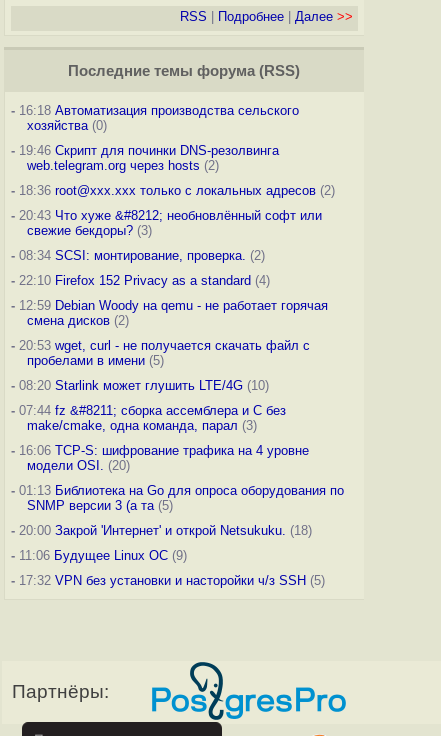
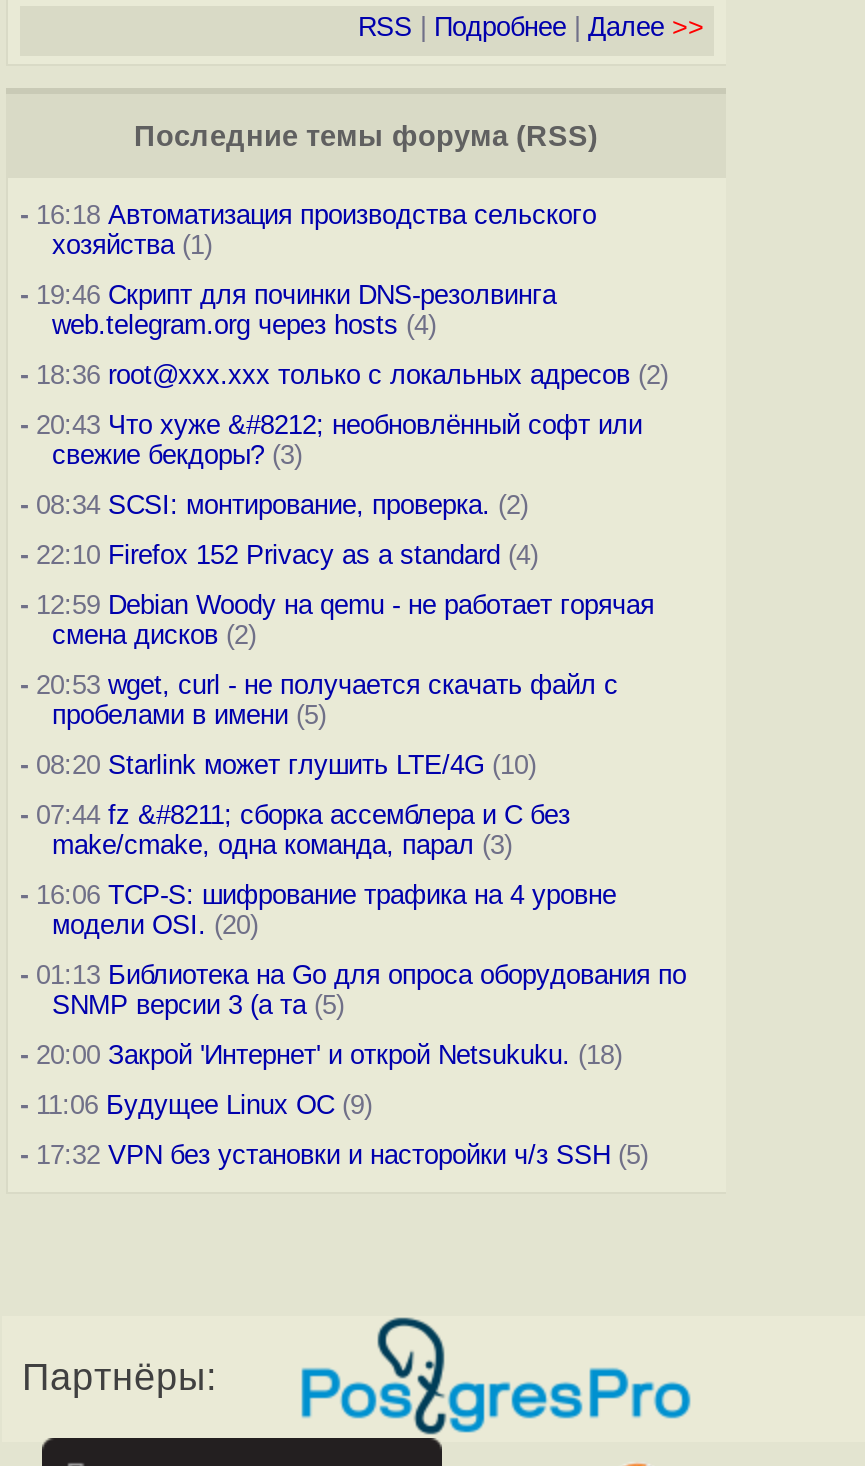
[27,118,107,133] хозяйства (0) -> [52,230,212,260] хозяйства (1)
[27,158,219,173] web.telegram.org через hosts (2) -> [52,310,436,340] web.telegram.org через hosts (4)

